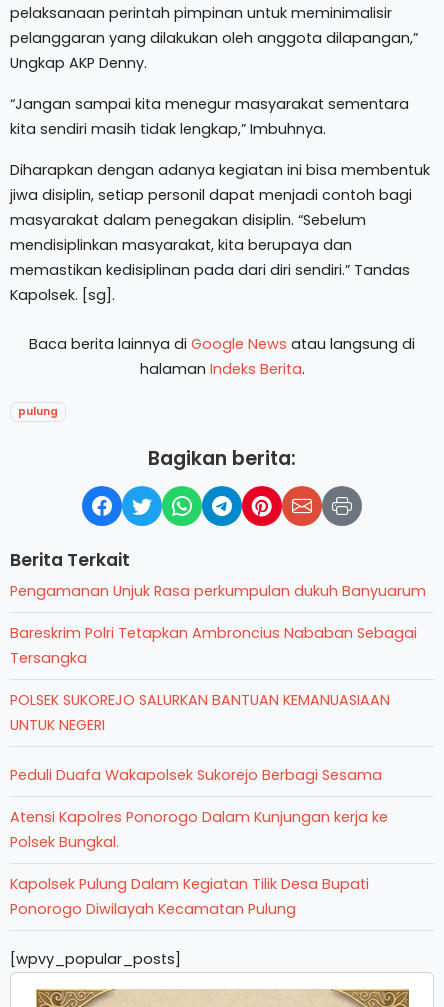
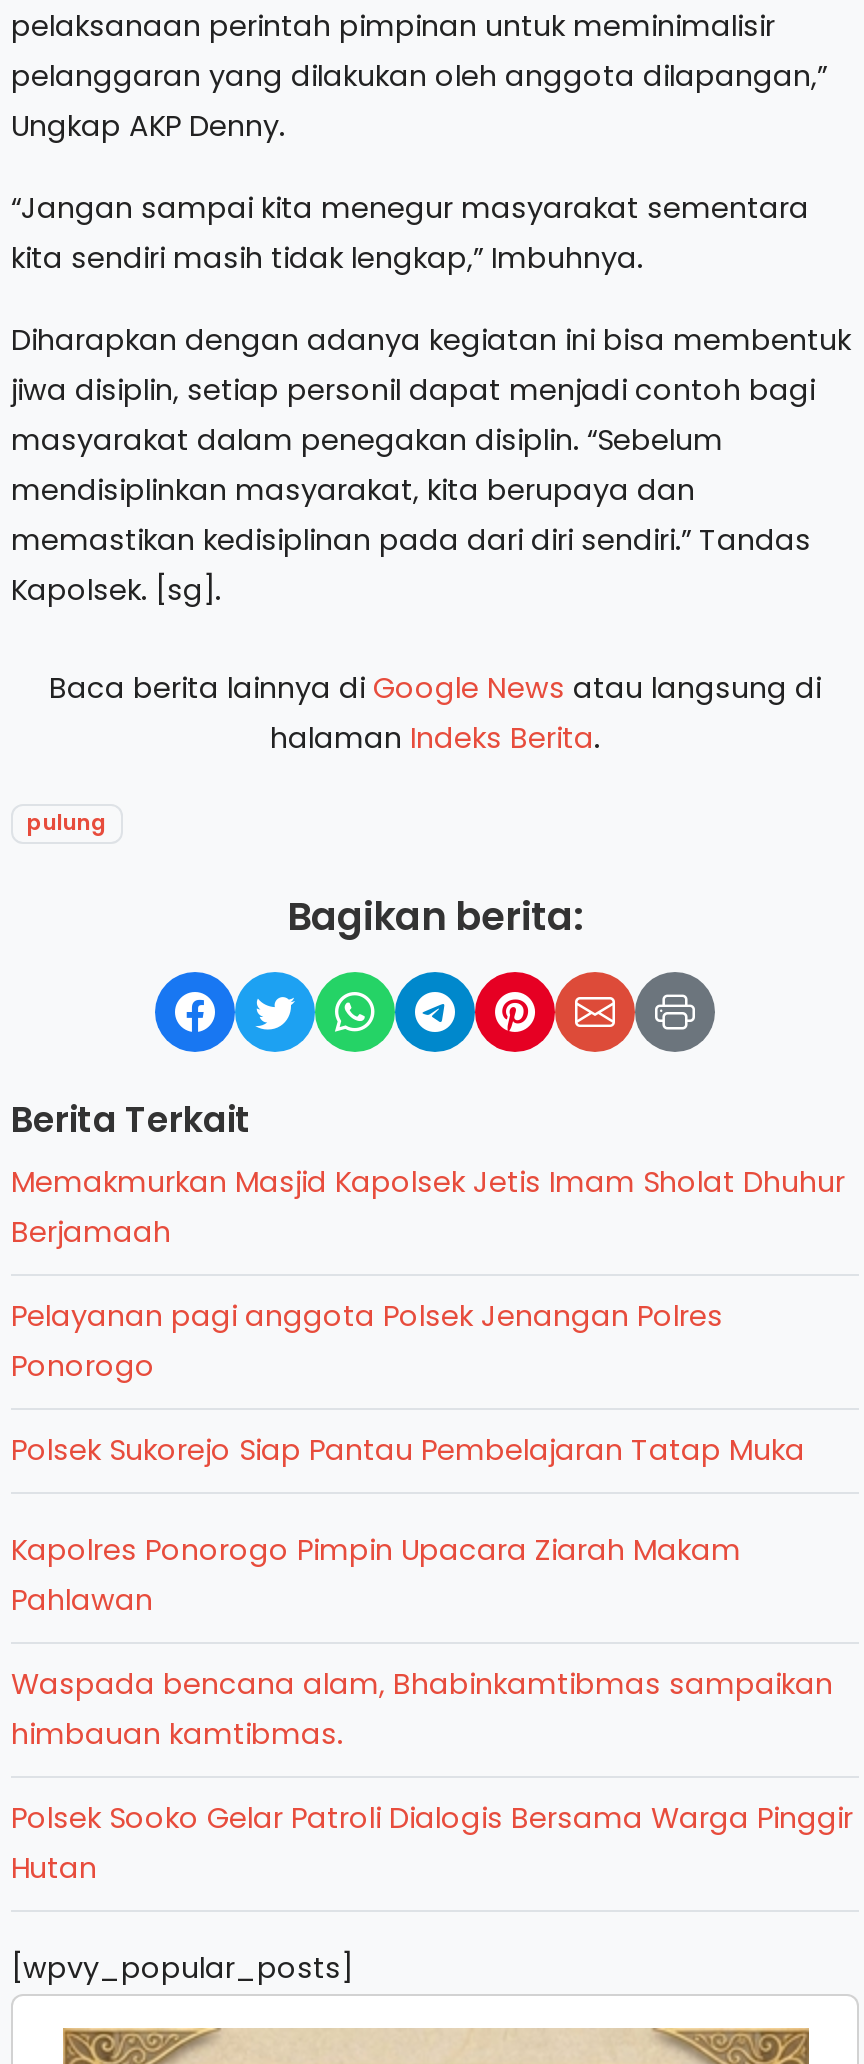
[10,581,426,601] Pengamanan Unjuk Rasa perkumpulan dukuh Banyuarum -> [11,1162,845,1252] Memakmurkan Masjid Kapolsek Jetis Imam Sholat Dhuhur | Berjamaah
[10,623,417,668] Bareskrim Polri Tetapkan Ambroncius Nababan Sebagai | Tersangka -> [11,1296,723,1386] Pelayanan pagi anggota Polsek Jenangan Polres | Ponorogo
[10,690,390,735] POLSEK SUKOREJO SALURKAN BANTUAN KEMANUASIAAN | UNTUK NEGERI -> [11,1430,805,1470] Polsek Sukorejo Siap Pantau Pembelajaran Tatap Muka
[10,765,382,785] Peduli Duafa Wakapolsek Sukorejo Berbagi Sesama -> [11,1530,741,1620] Kapolres Ponorogo Pimpin Upacara Ziarah Makam | Pahlawan
[10,807,388,852] Atensi Kapolres Ponorogo Dalam Kunjungan kerja ke | Polsek Bungkal. -> [11,1664,833,1754] Waspada bencana alam, Bhabinkamtibmas sampaikan | himbauan kamtibmas.
[10,874,369,919] Kapolsek Pulung Dalam Kegiatan Tilik Desa Bupati | Ponorogo Diwilayah Kecamatan Pulung -> [11,1798,853,1888] Polsek Sooko Gelar Patroli Dialogis Bersama Warga Pinggir | Hutan

